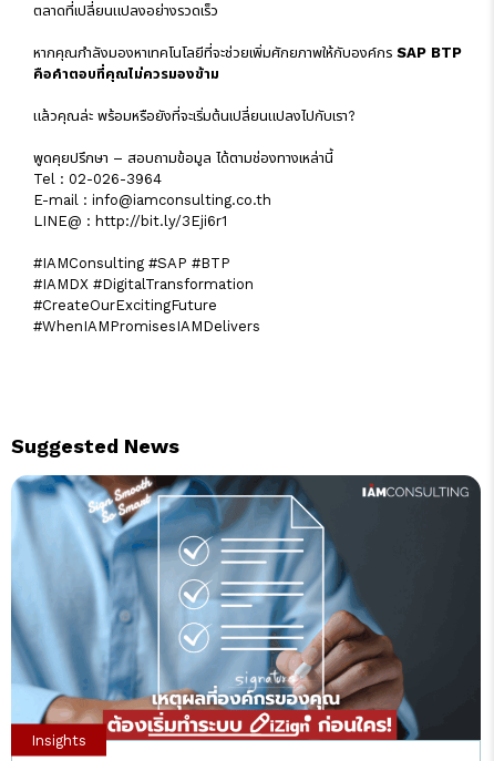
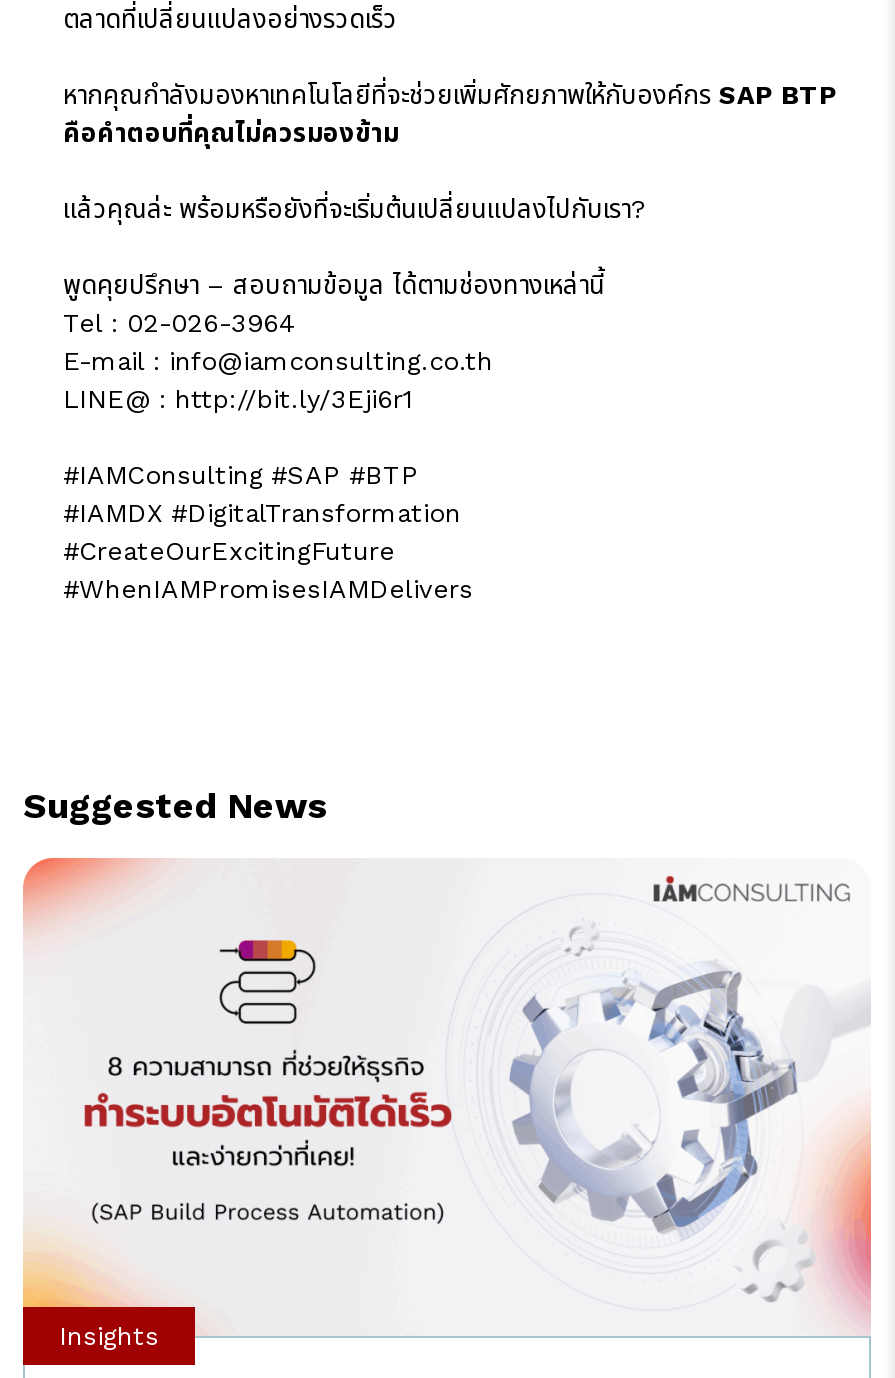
[10,474,482,741] [image] -> [21,856,873,1336] [image]

